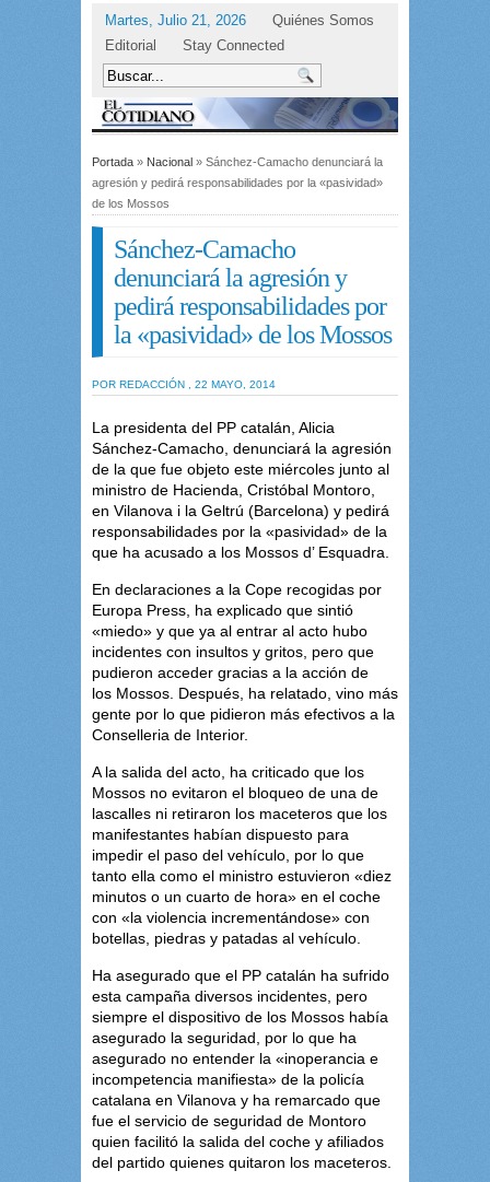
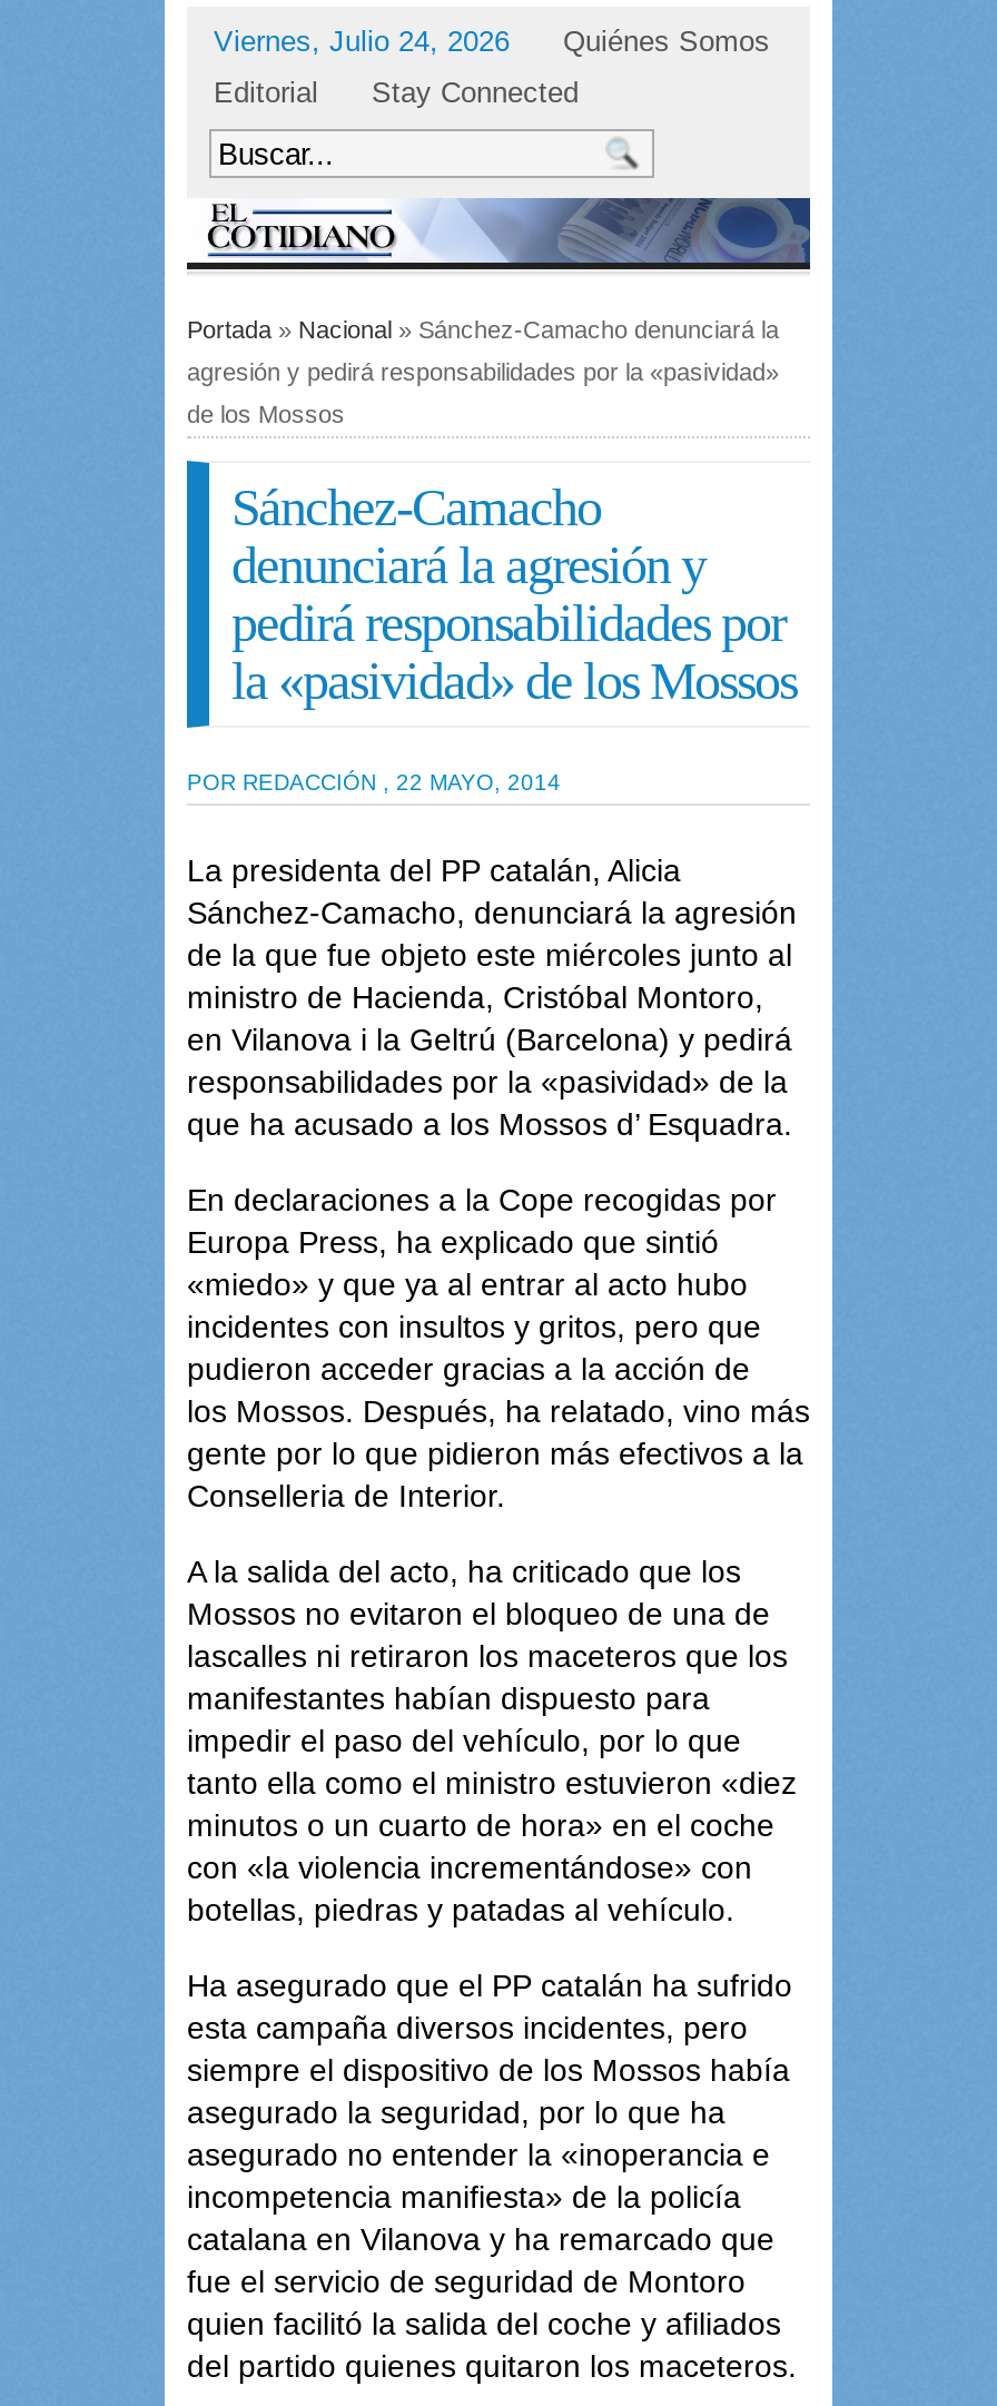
[105,12,246,28] Martes, Julio 21, 2026 -> [214,24,510,58] Viernes, Julio 24, 2026

